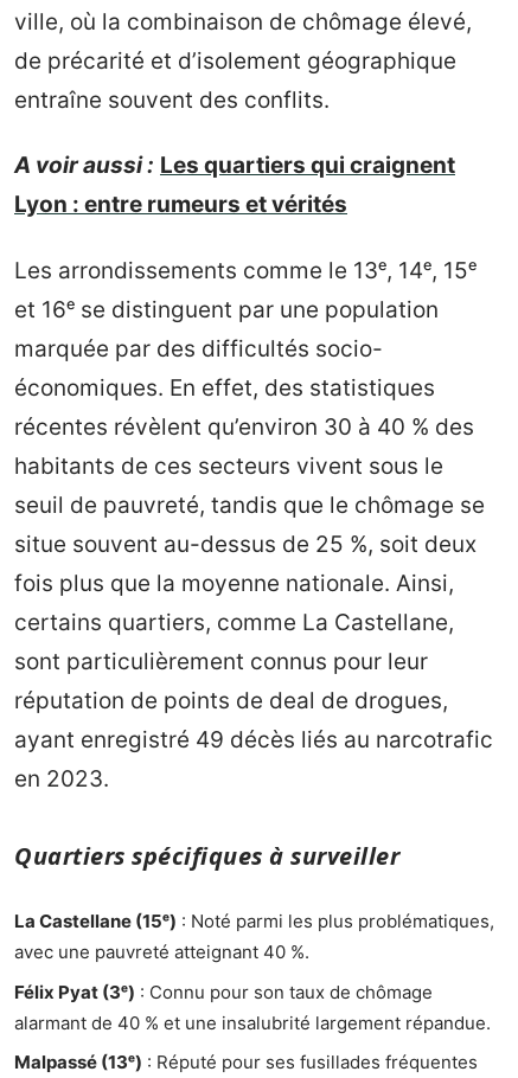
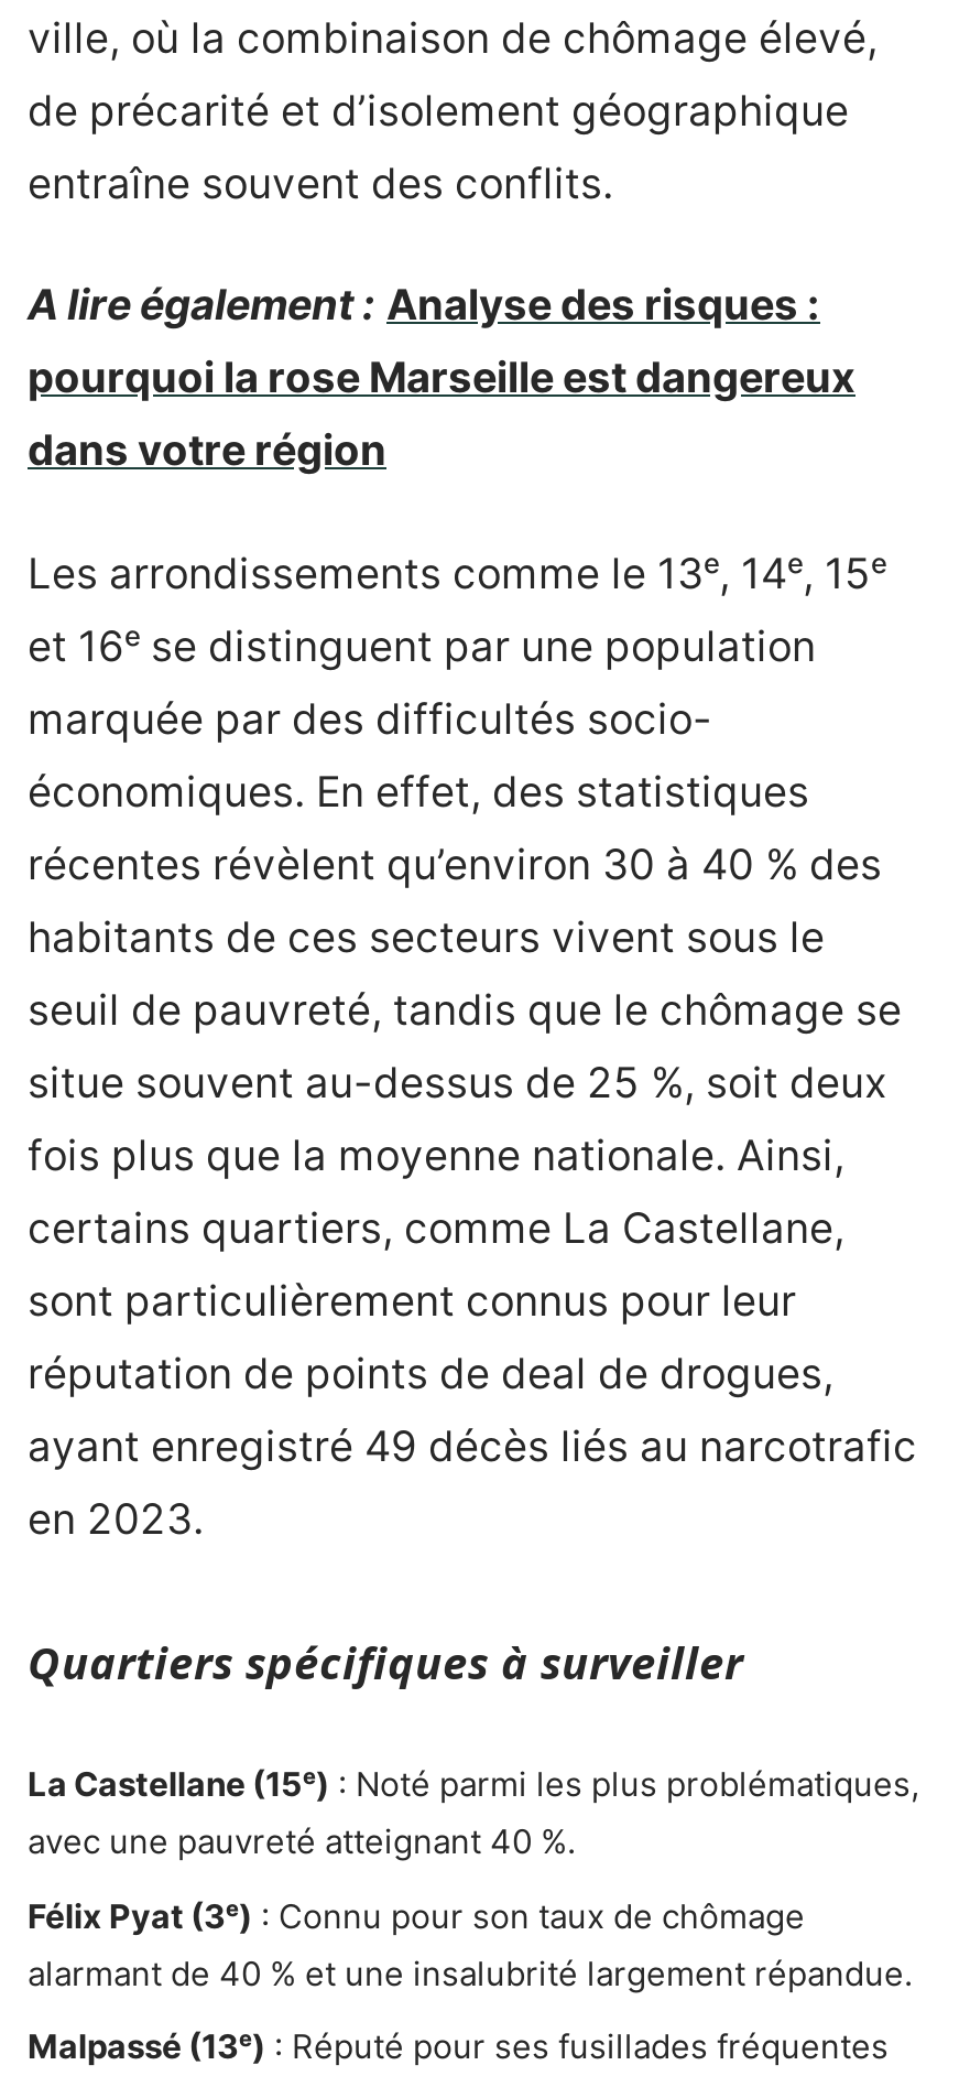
[14,152,455,218] A voir aussi : Les quartiers qui craignent | Lyon : entre rumeurs et vérités -> [28,280,855,476] A lire également : Analyse des risques : | pourquoi la rose Marseille est dangereux | dans votre région

